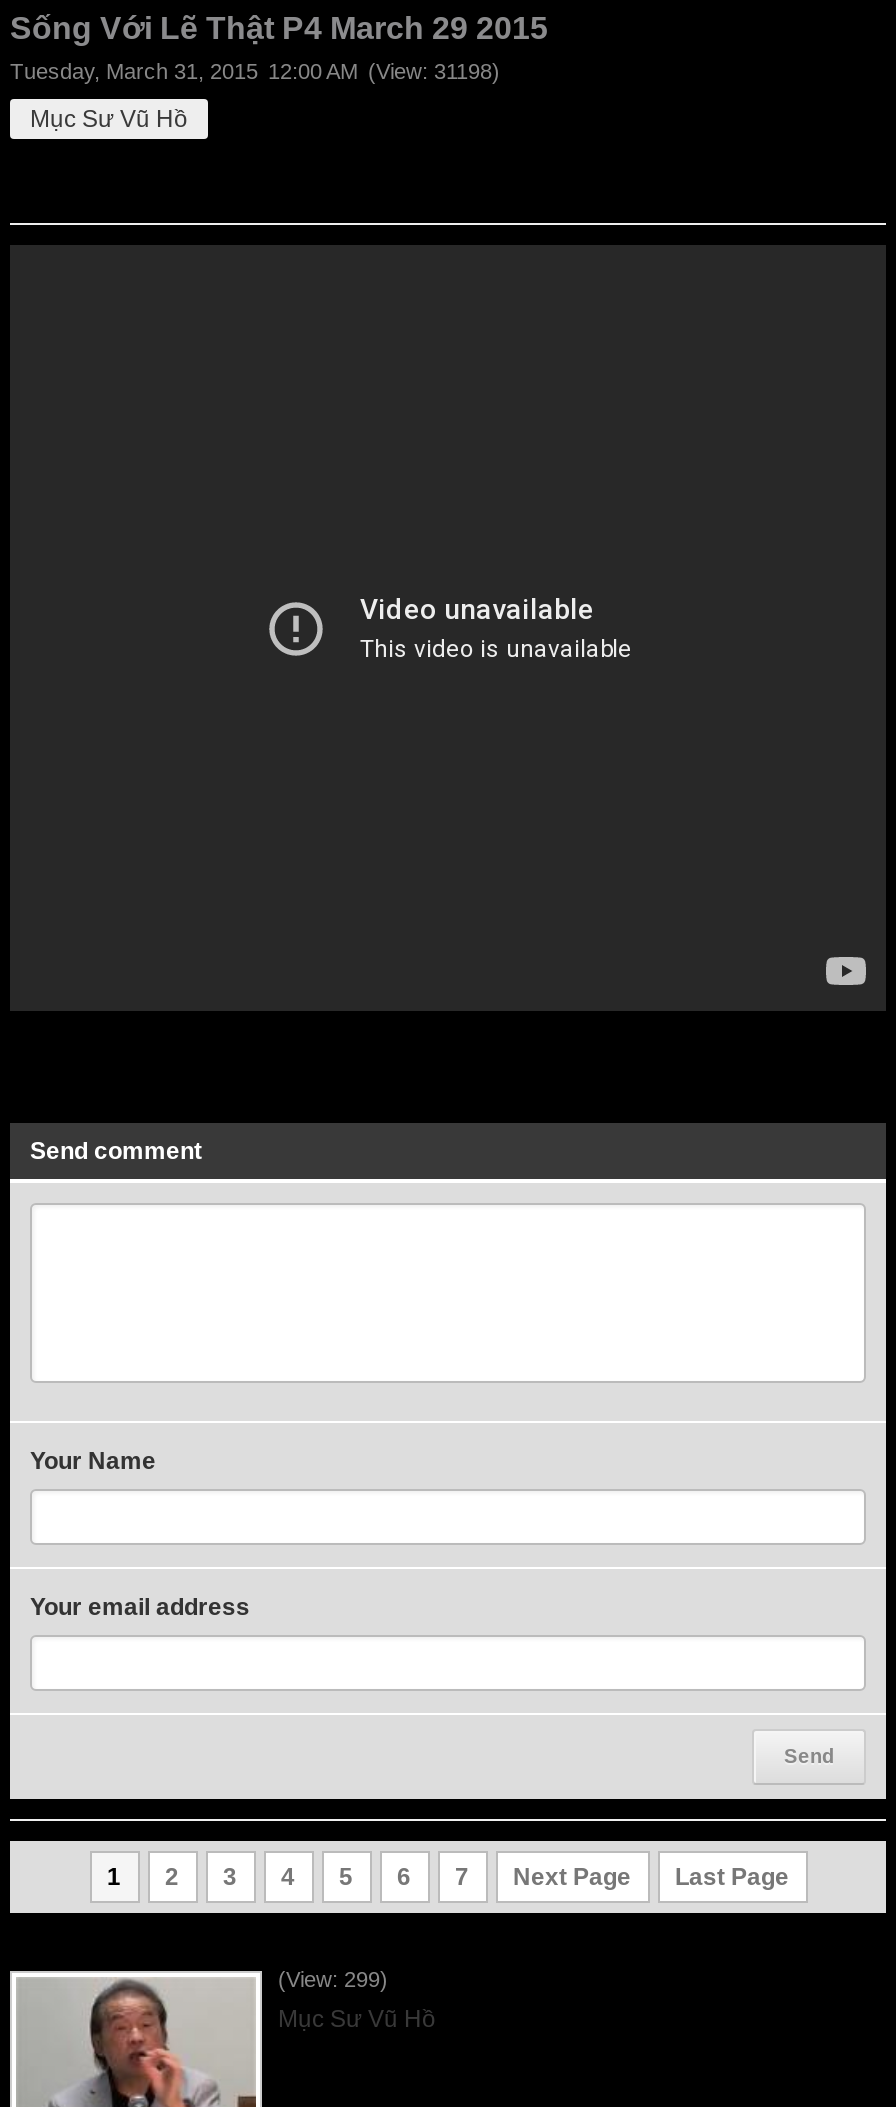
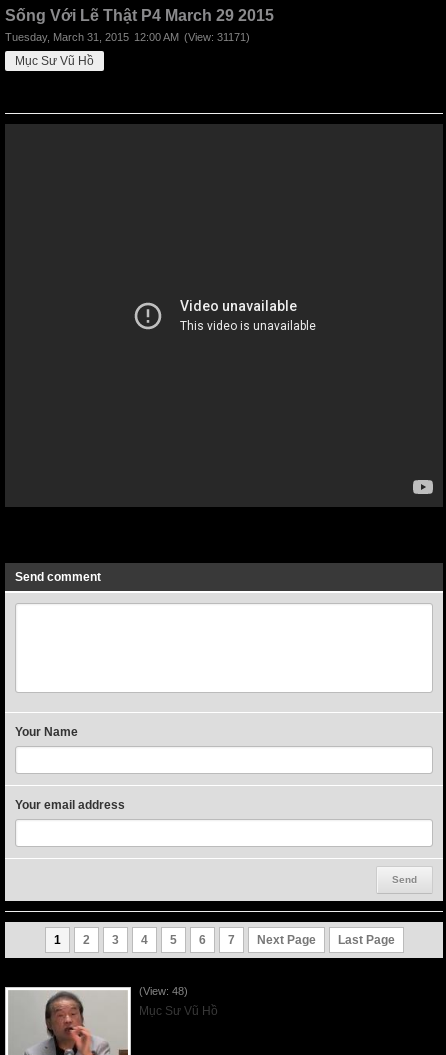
[10,59,500,83] Tuesday, March 31, 2015 12:00 AM (View: 31198) -> [5,31,250,43] Tuesday, March 31, 2015 12:00 AM (View: 31171)
[278,1967,388,1991] (View: 299) -> [139,985,188,997] (View: 48)

